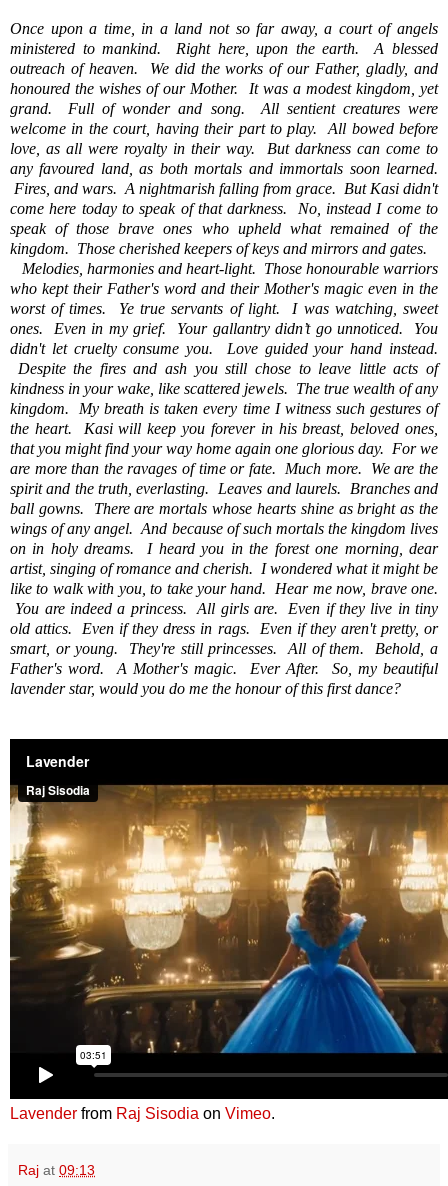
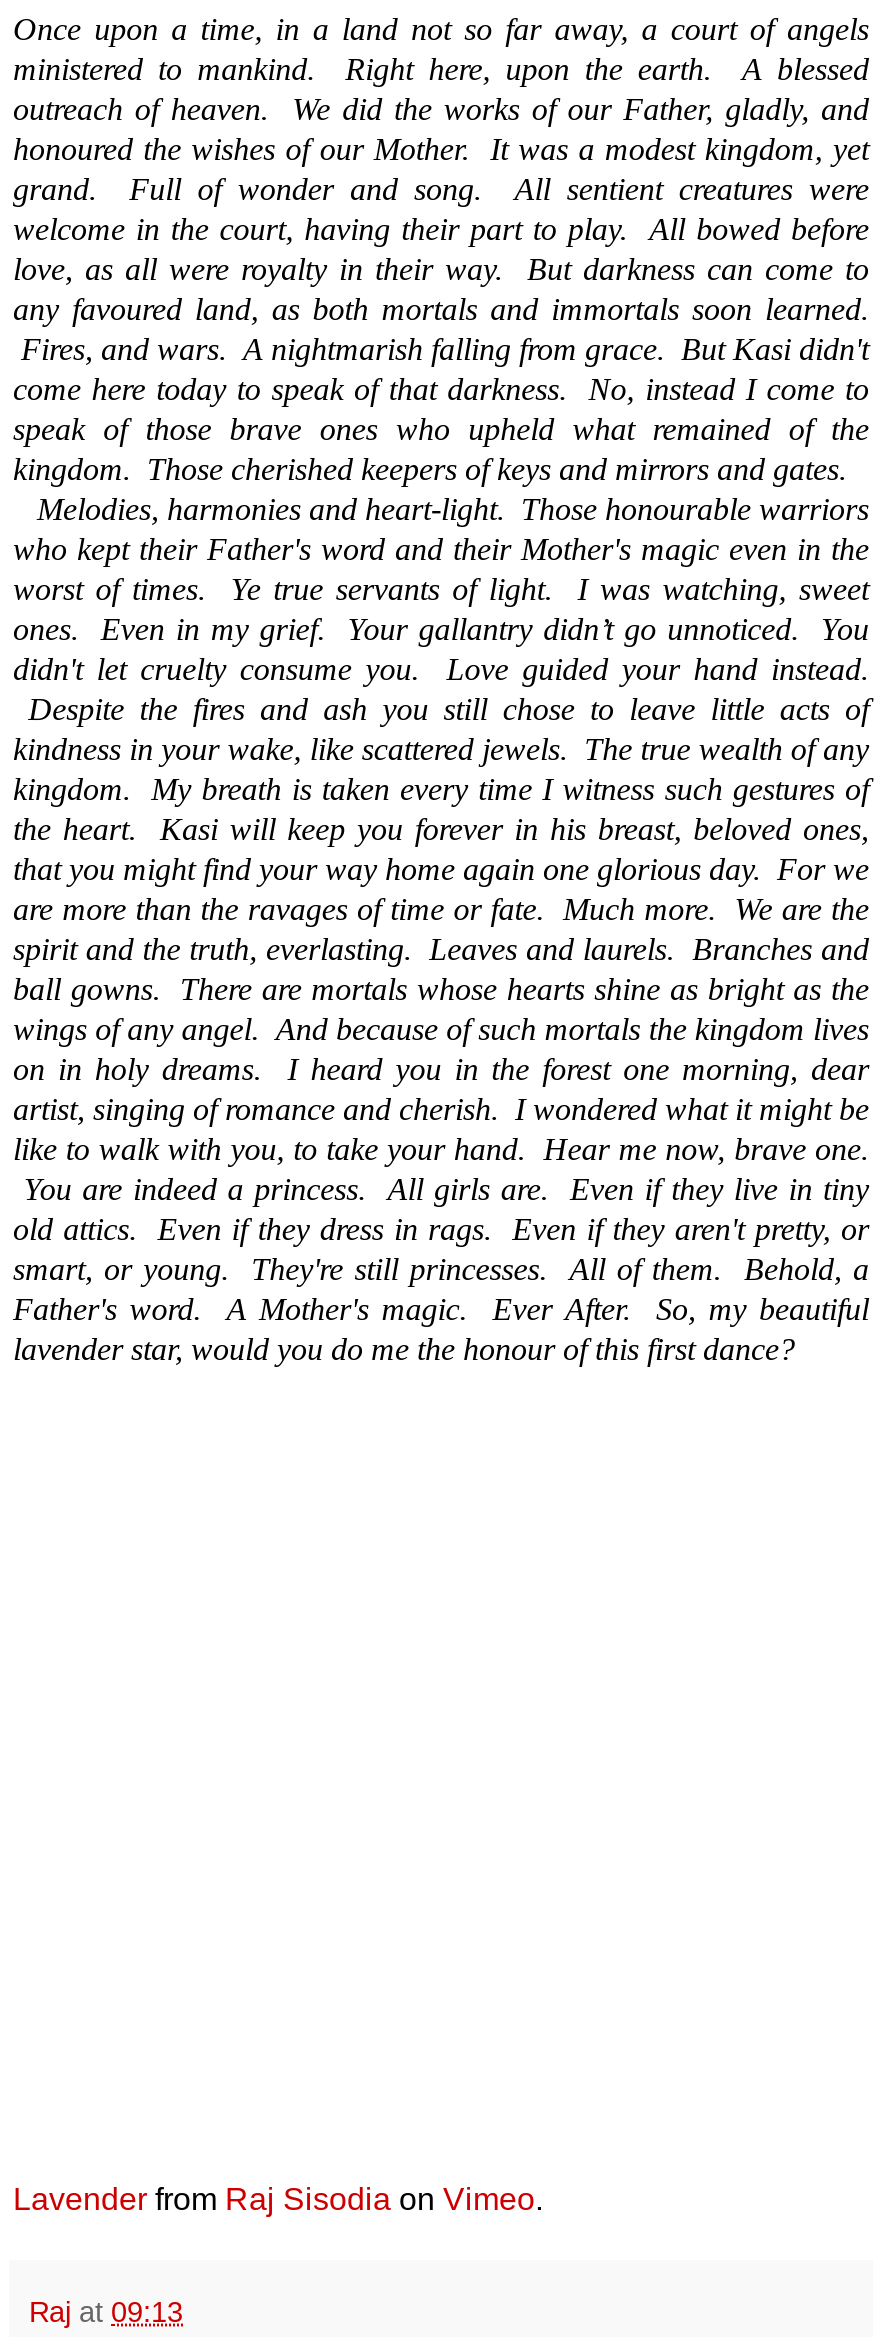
[9,738,445,1100] [image] -> none

